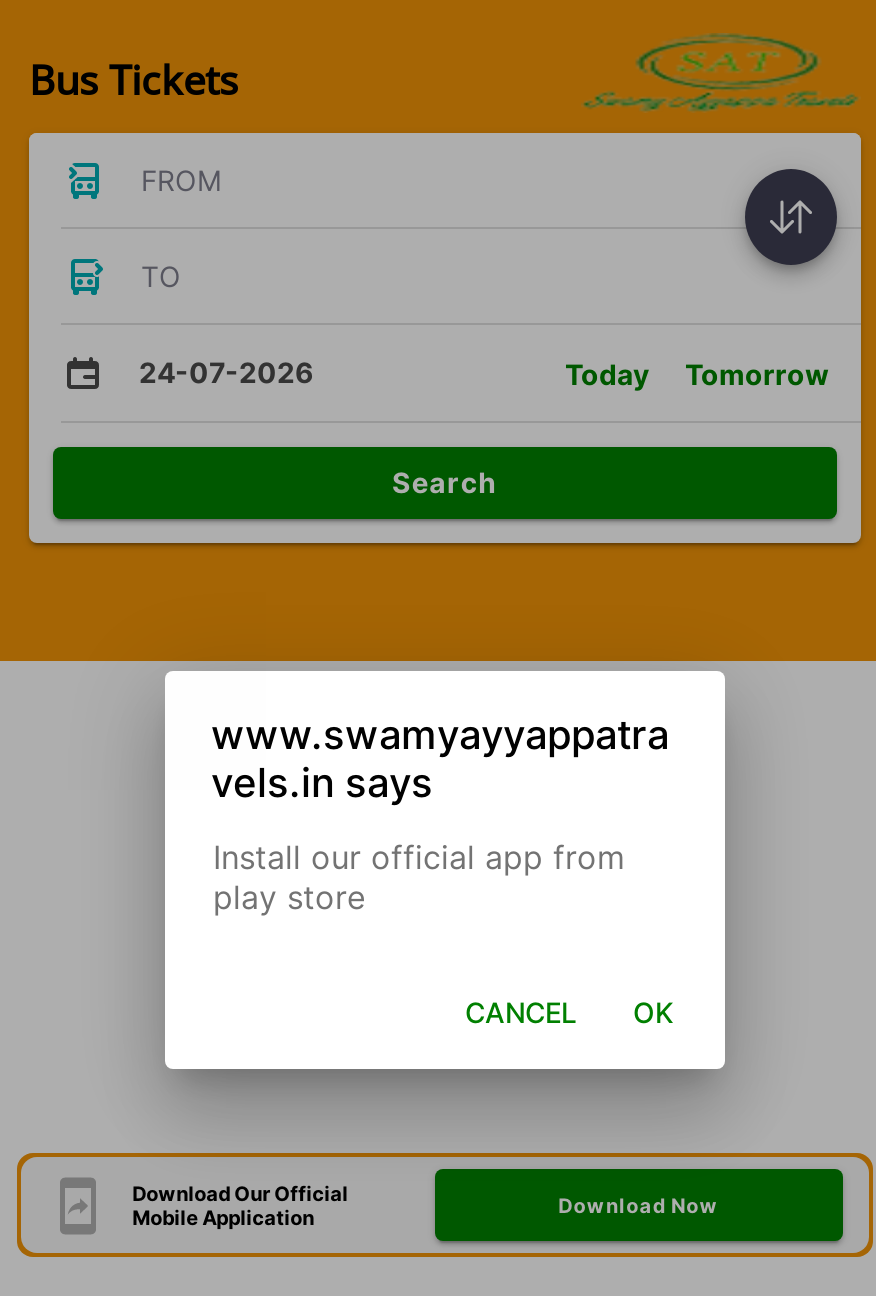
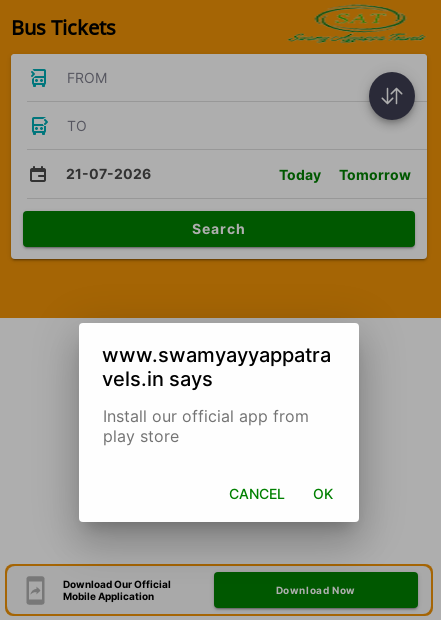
[139,355,313,389] 24-07-2026 -> [66,165,151,182] 21-07-2026

